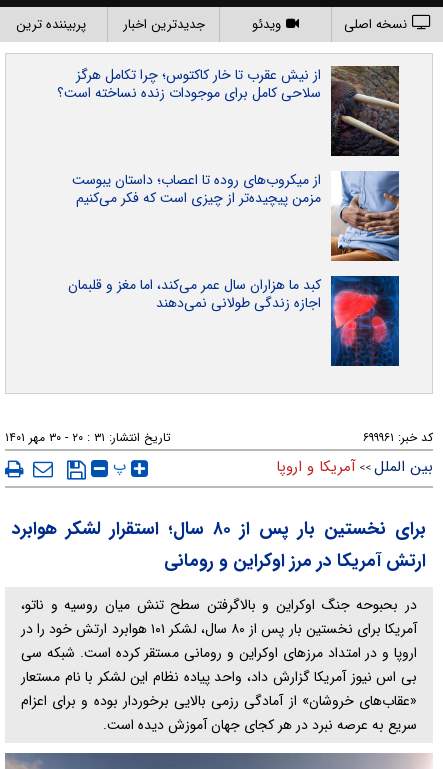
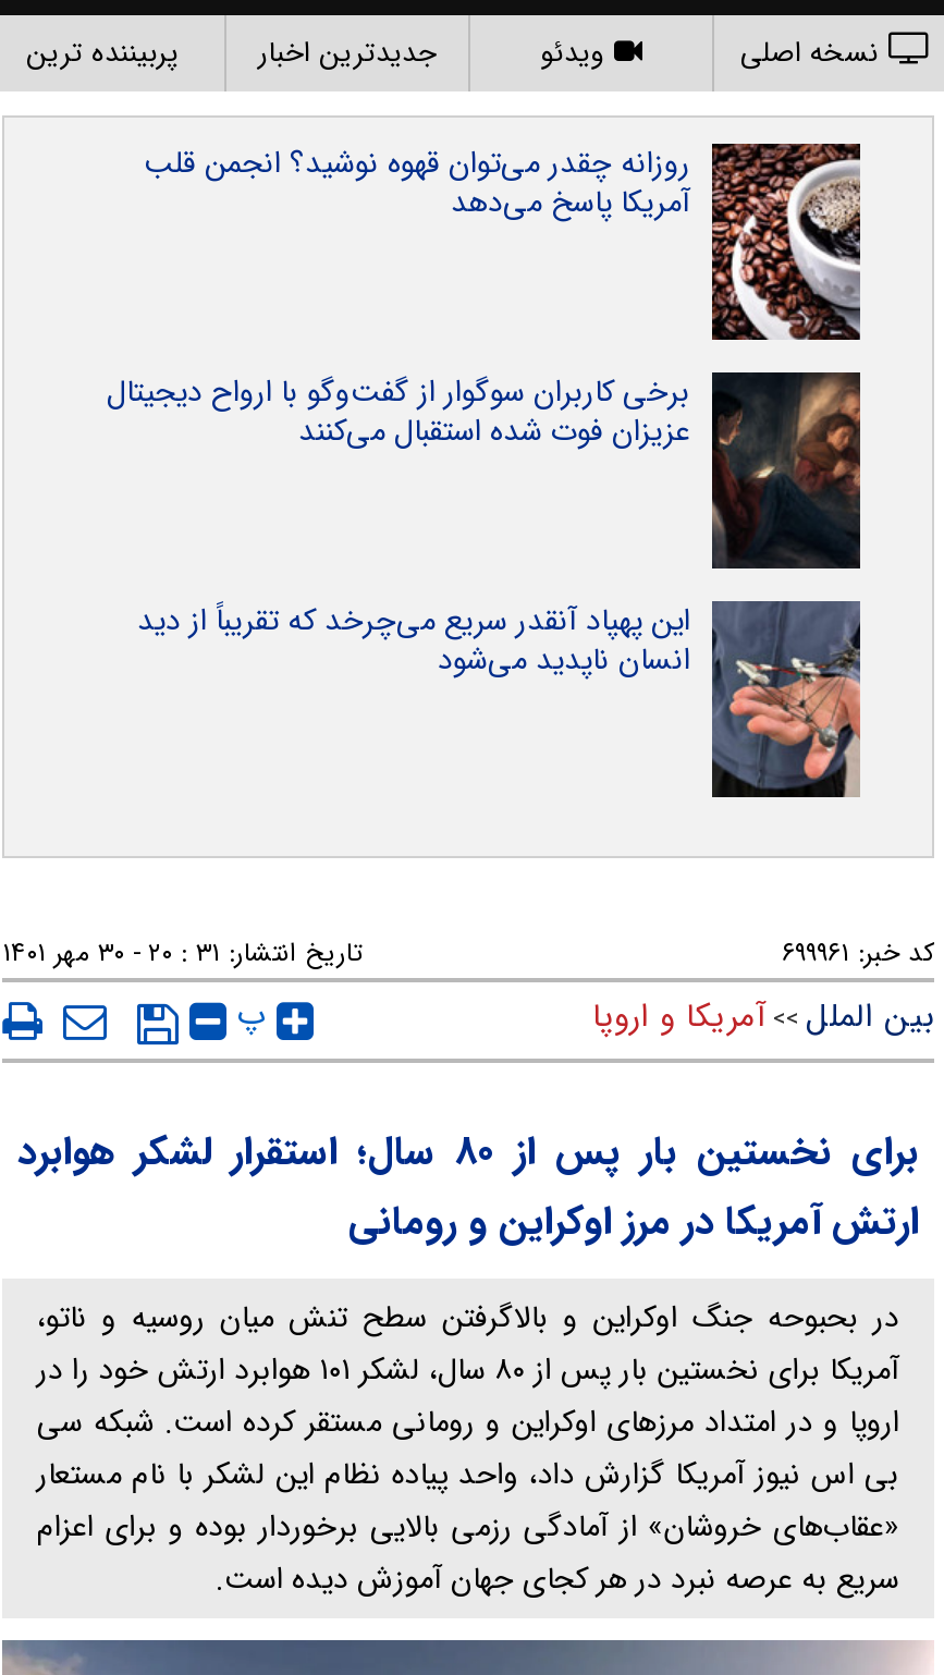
[57,64,399,157] [image] | از نیش عقرب تا خار کاکتوس؛ چرا تکامل هرگز | سلاحی کامل برای موجودات زنده نساخته است؟ -> [144,139,860,340] [image] | روزانه چقدر می‌توان قهوه نوشید؟ انجمن قلب | آمریکا پاسخ می‌دهد
[72,169,400,262] [image] | از میکروب‌های روده تا اعصاب؛ داستان یبوست | مزمن پیچیده‌تر از چیزی است که فکر می‌کنیم -> [107,368,862,571] [image] | برخی کاربران سوگوار از گفت‌وگو با ارواح دیجیتال | عزیزان فوت شده استقبال می‌کنند
[68,274,400,367] [image] | کبد ما هزاران سال عمر می‌کند، اما مغز و قلبمان | اجازه زندگی طولانی نمی‌دهند -> [137,597,862,797] [image] | این پهپاد آنقدر سریع می‌چرخد که تقریباً از دید | انسان ناپدید می‌شود

